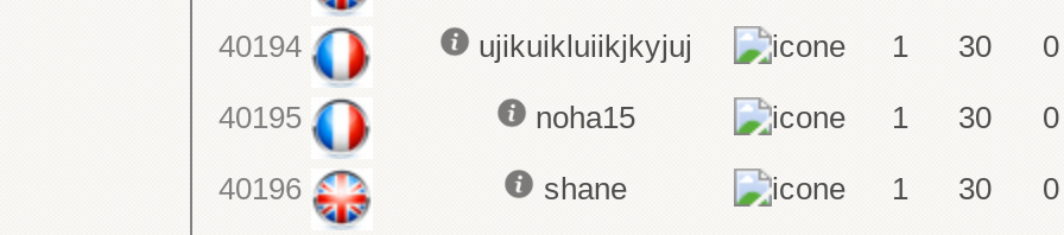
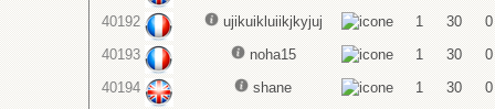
[218,28,311,64] 40194 -> [102,13,145,30] 40192
[218,100,311,135] 40195 -> [102,46,145,63] 40193
[218,171,311,207] 40196 -> [102,79,145,96] 40194

